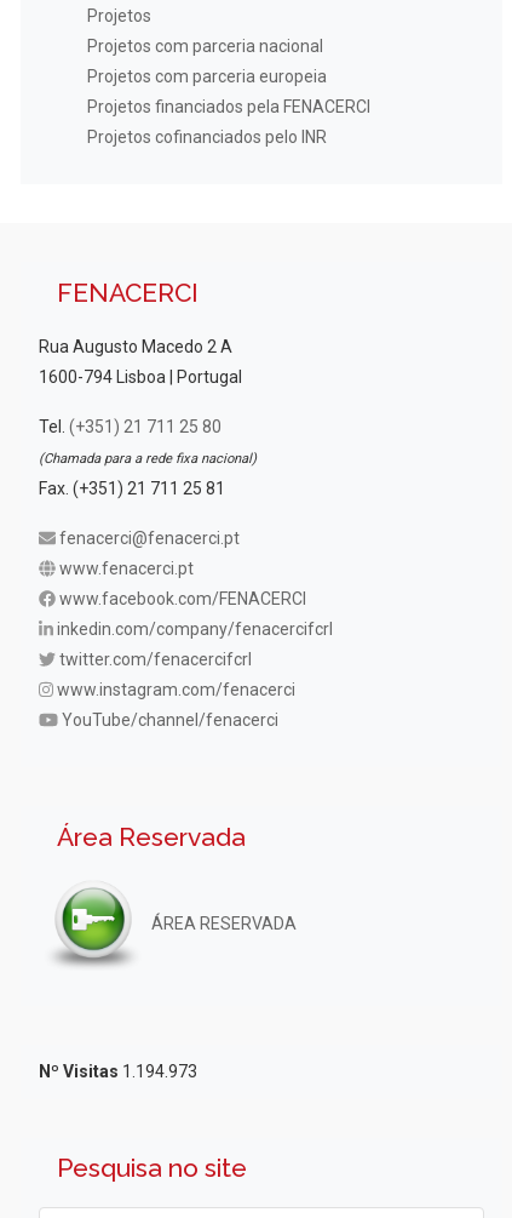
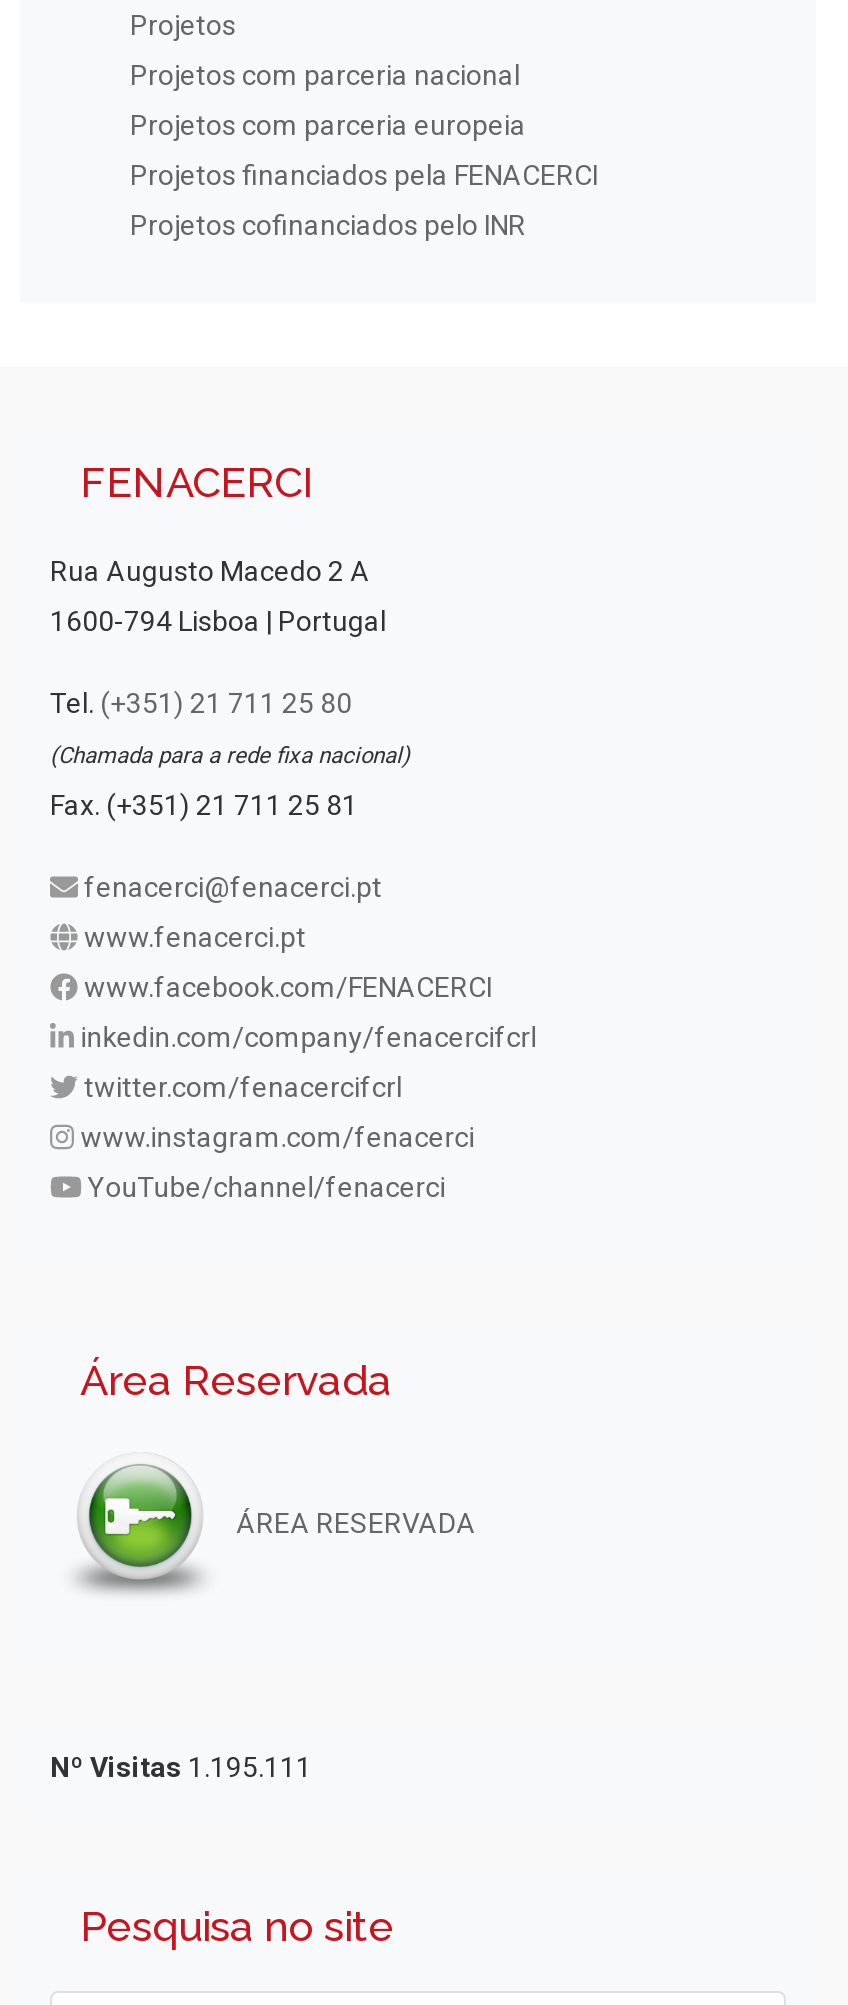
[39,1061,197,1080] Nº Visitas 1.194.973 -> [50,1750,312,1782] Nº Visitas 1.195.111

